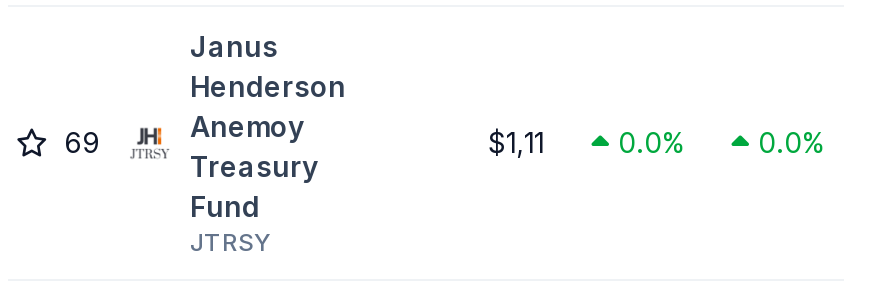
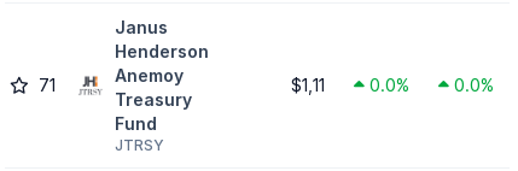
[64,124,100,158] 69 -> [39,75,56,95] 71

